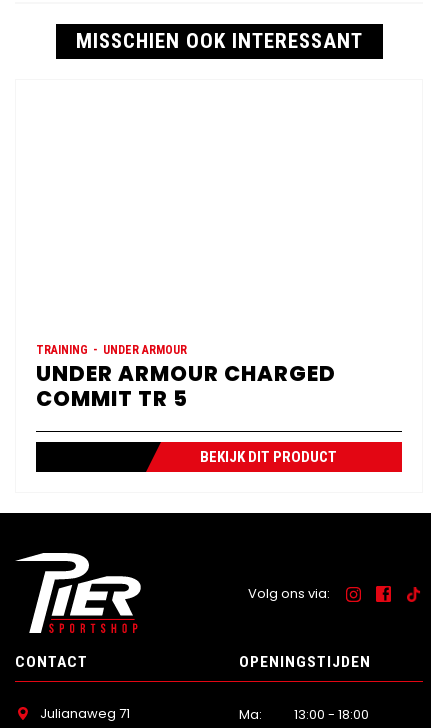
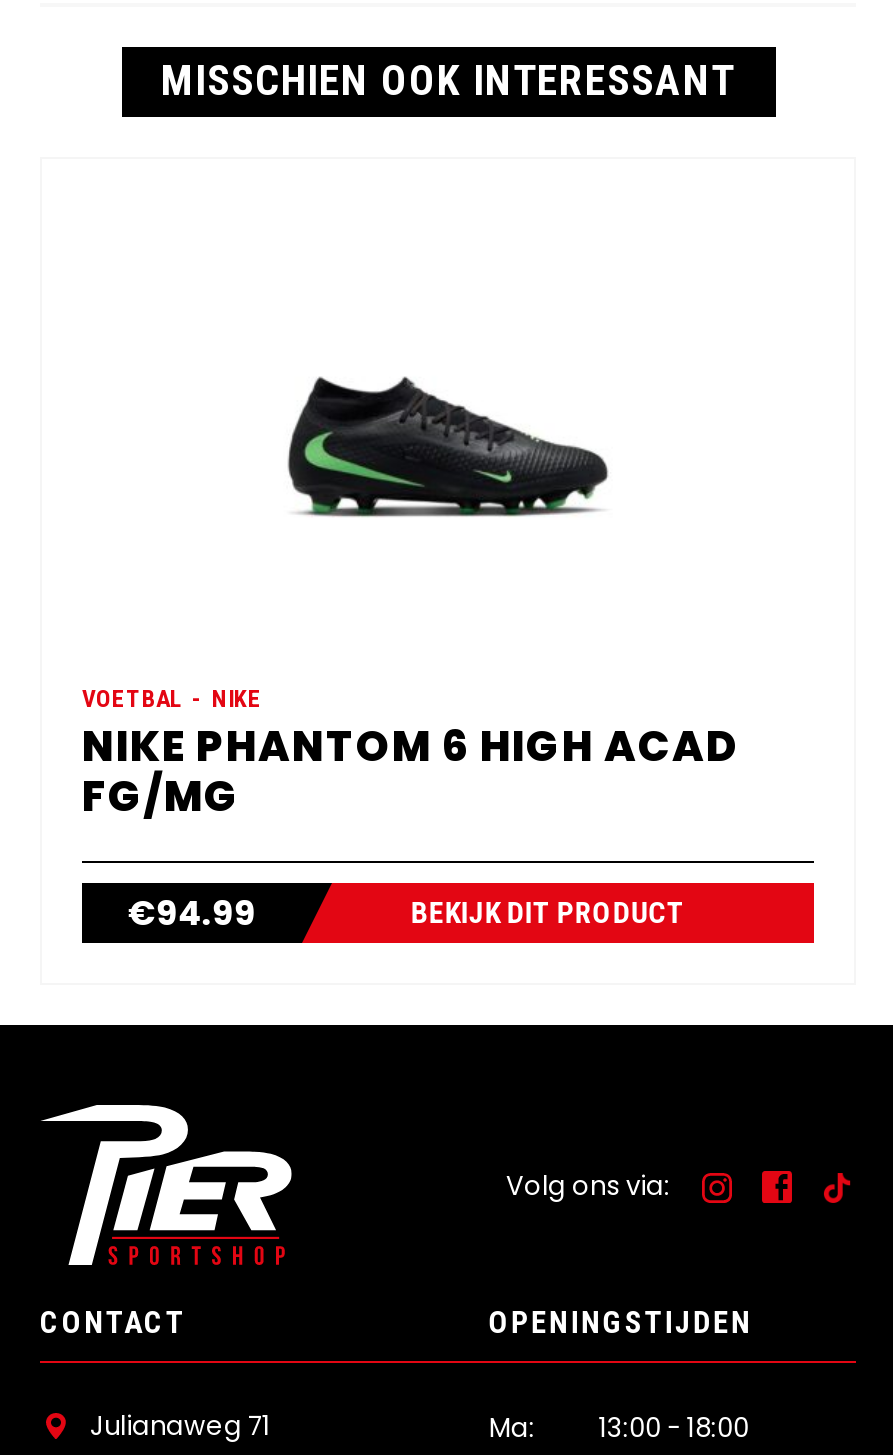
none -> [286,375,610,519] [image]
[36,343,336,413] TRAINING | UNDER ARMOUR | UNDER ARMOUR CHARGED | COMMIT TR 5 -> [82,685,740,937] VOETBAL | NIKE | NIKE PHANTOM 6 HIGH ACAD | FG/MG | €94.99

